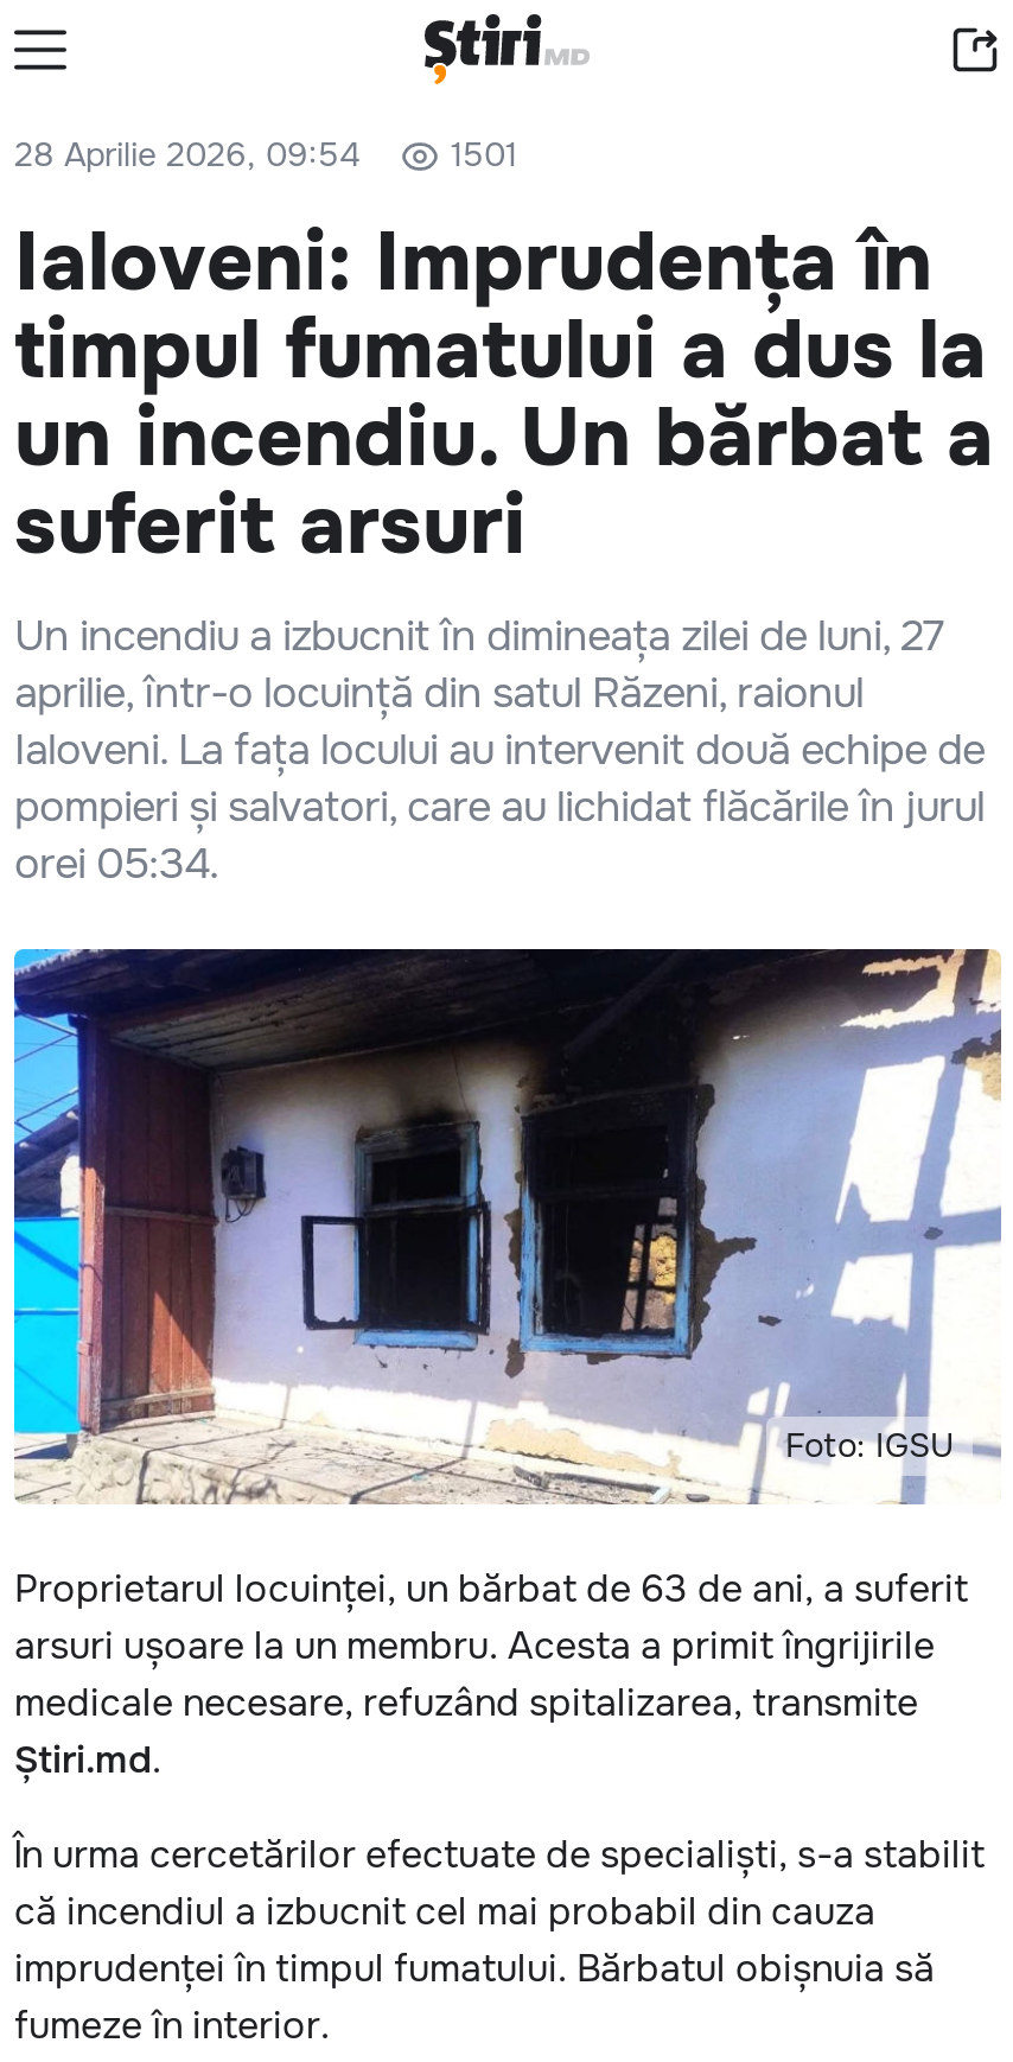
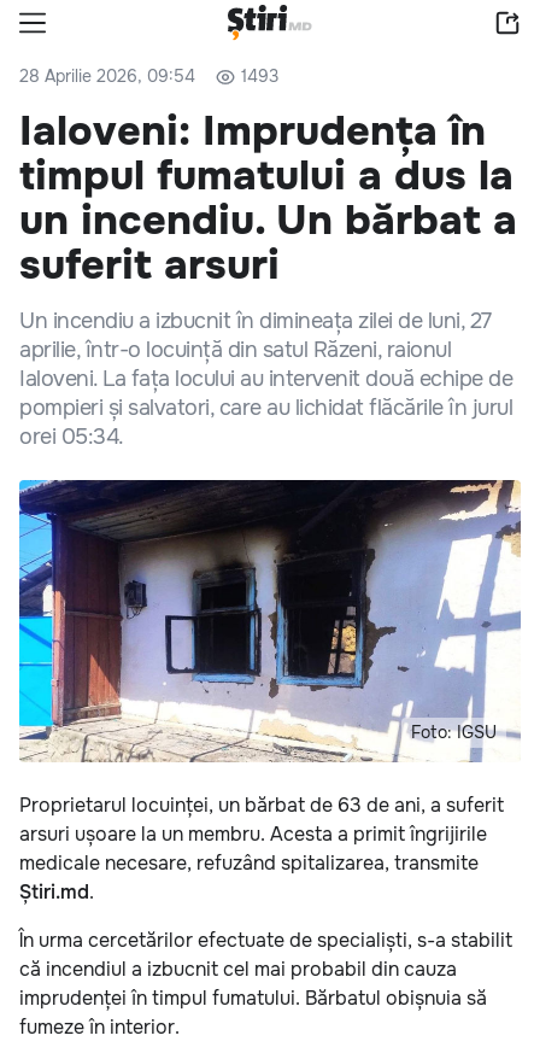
[451,133,517,176] 1501 -> [241,65,278,87] 1493

